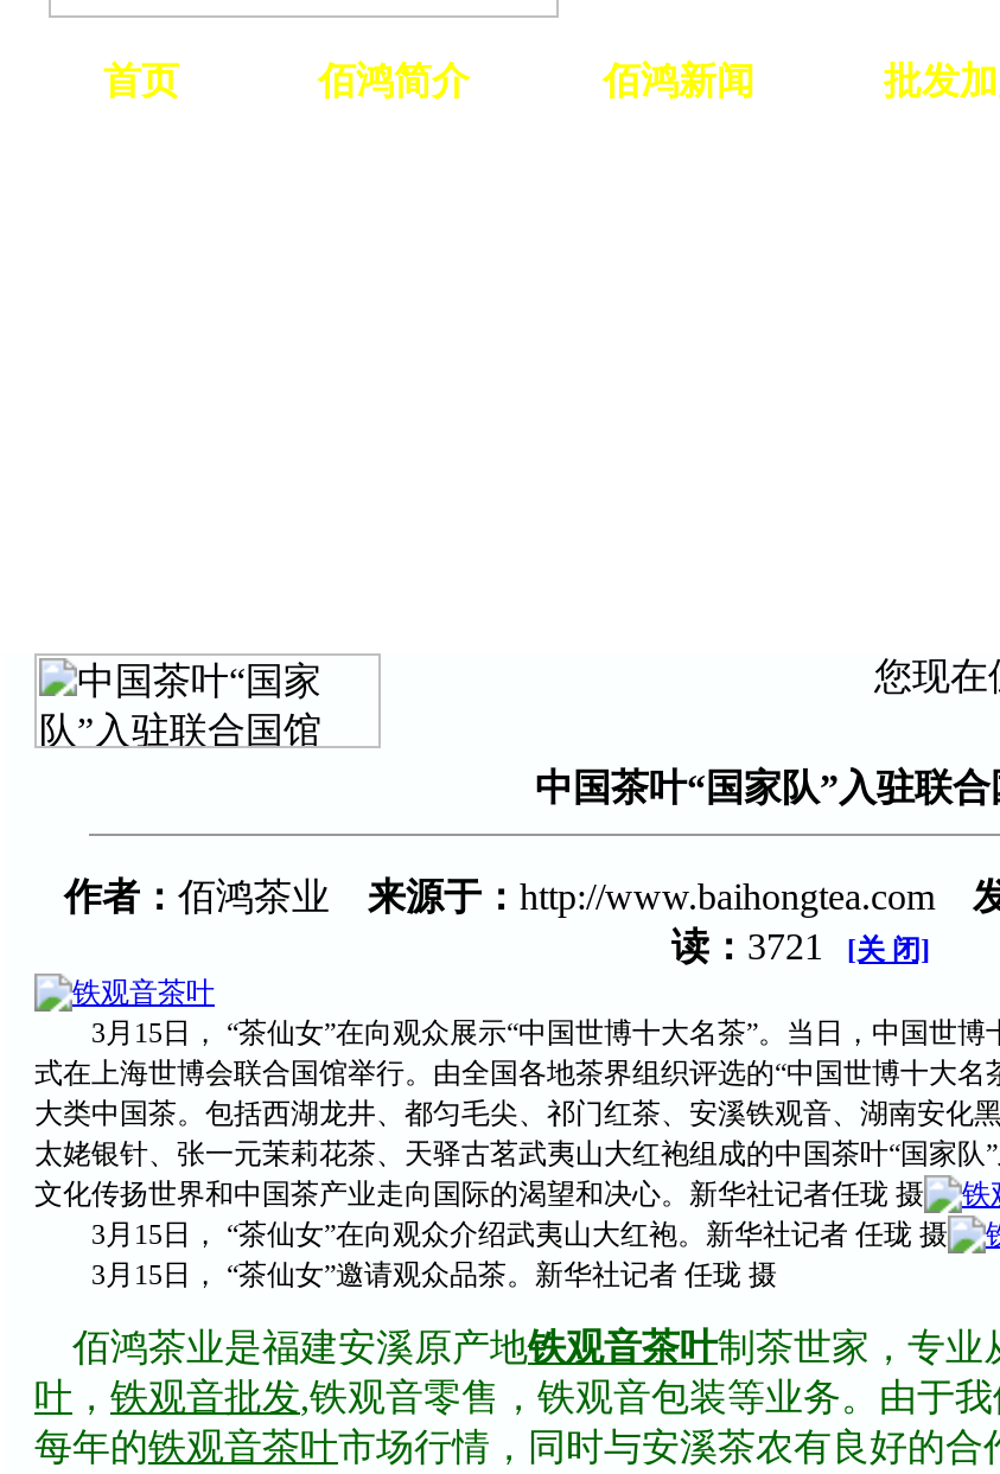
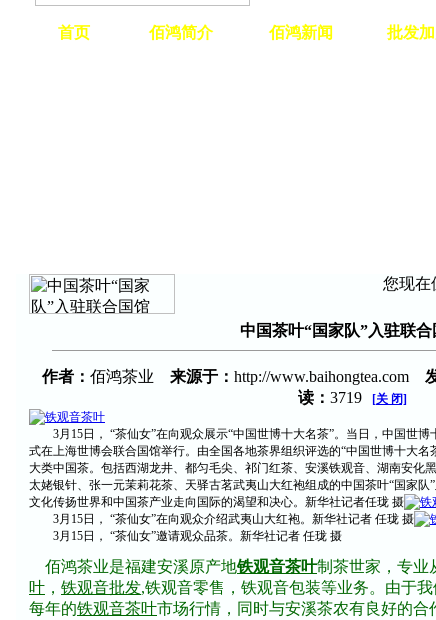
[671,926,930,966] 读：3721 [关 闭] -> [297,389,406,406] 读：3719 [关 闭]

